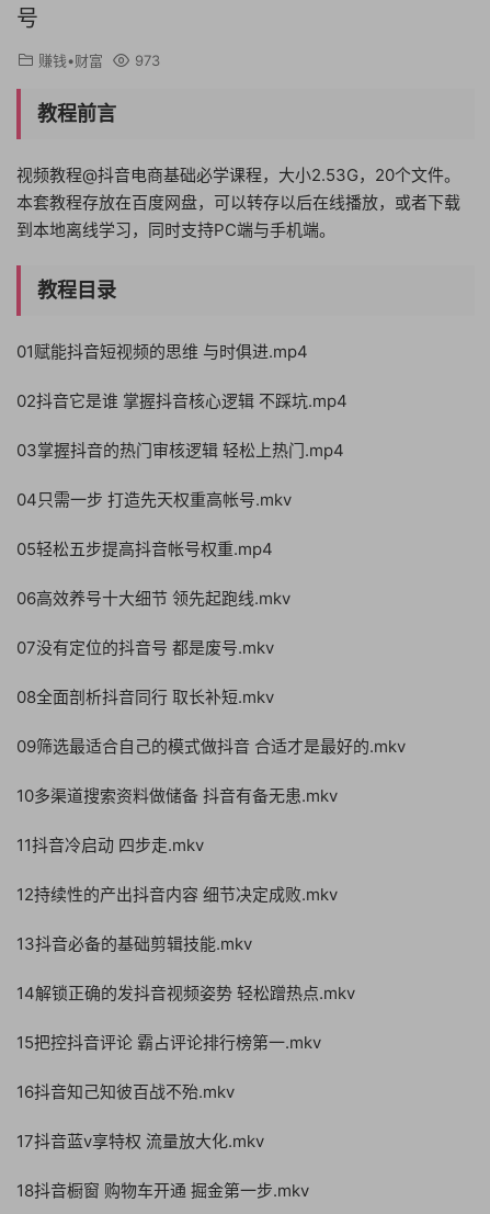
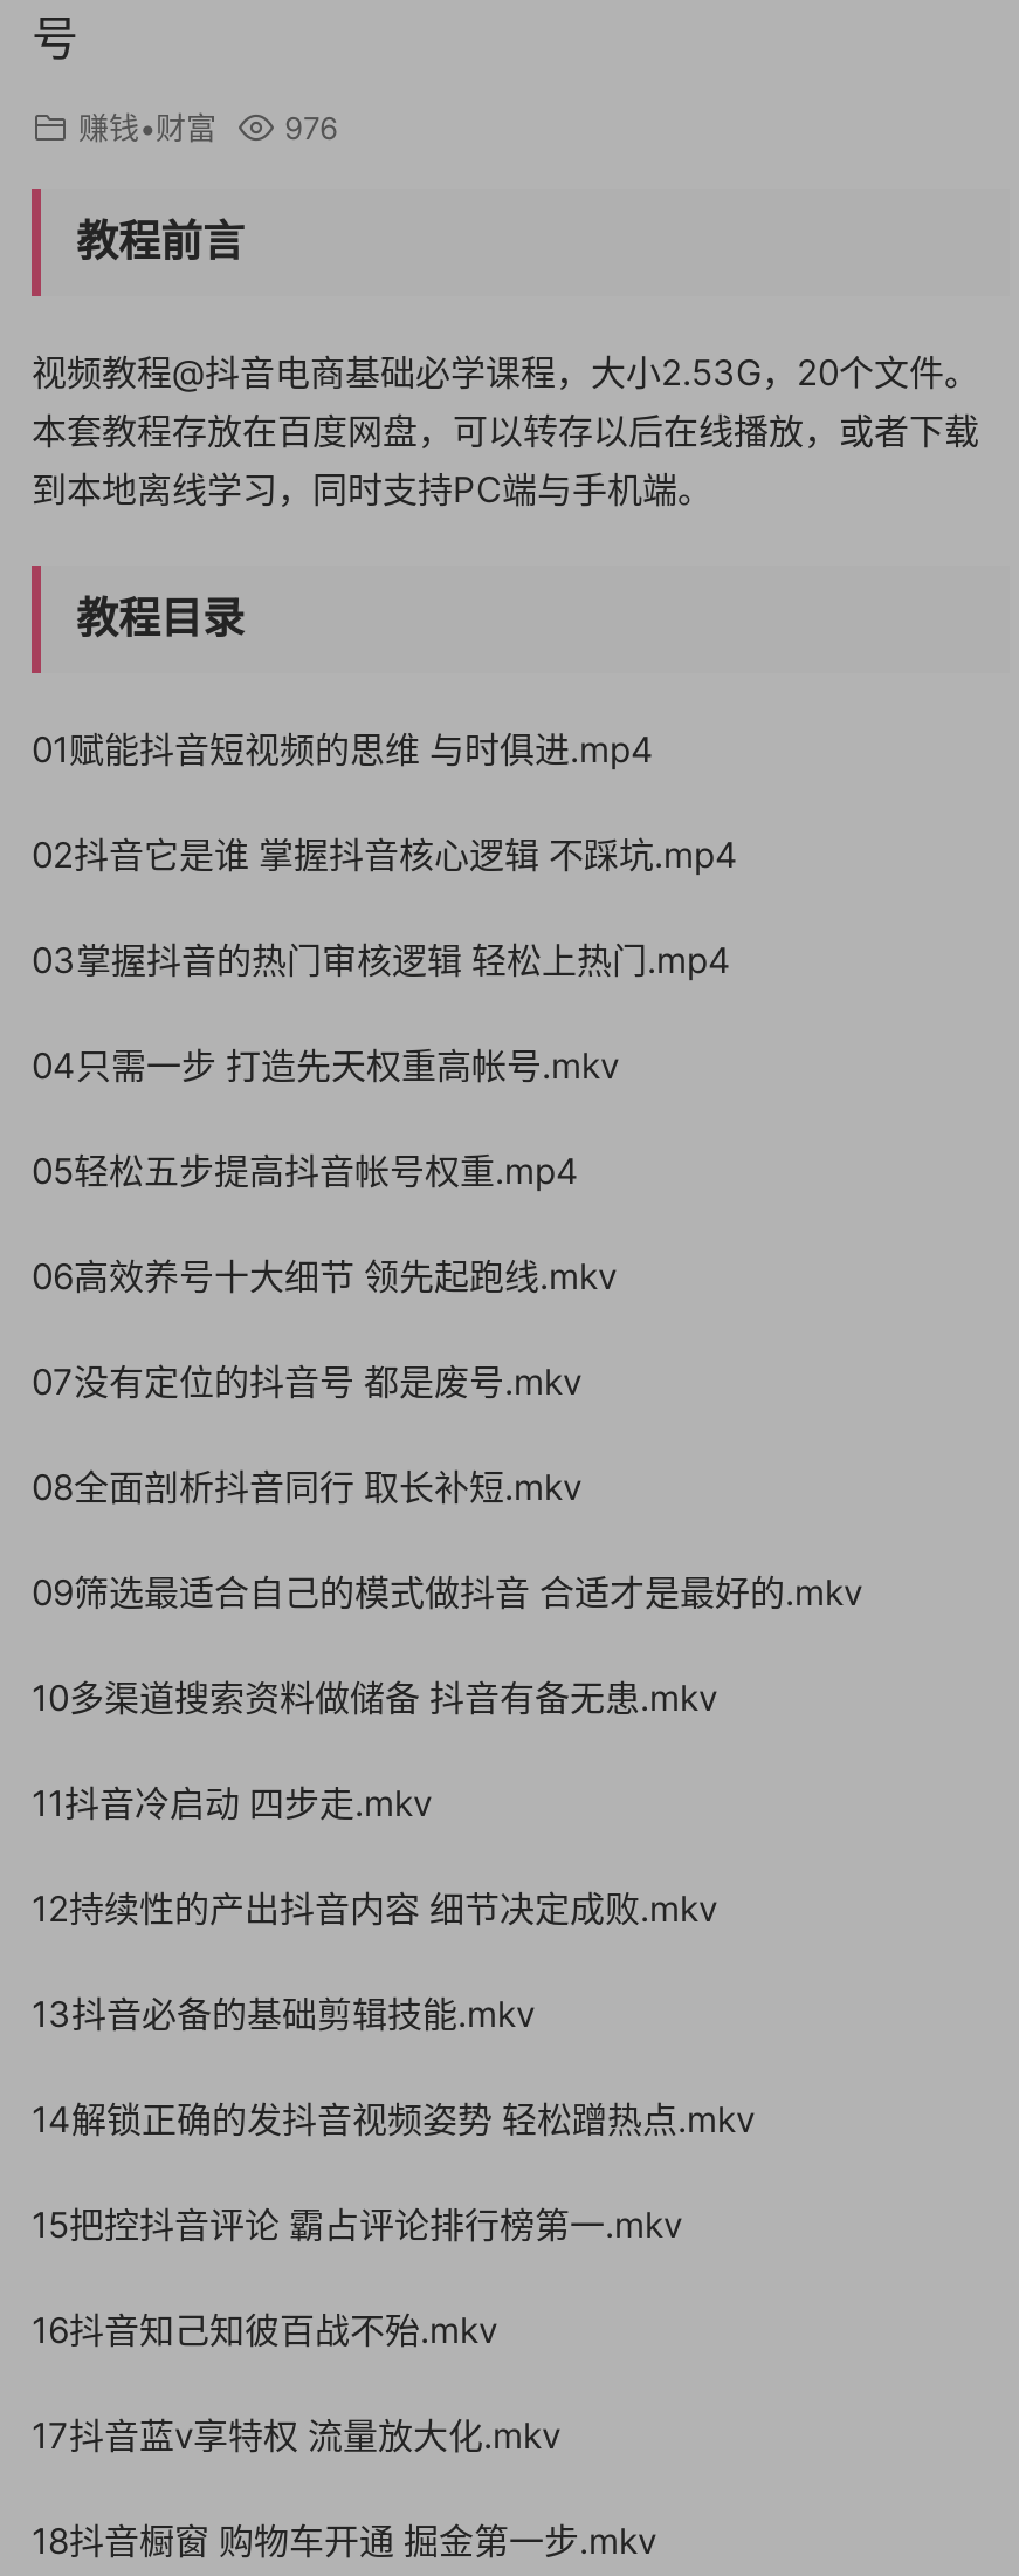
[38,52,160,69] 赚钱•财富 973 -> [78,109,338,146] 赚钱•财富 976

